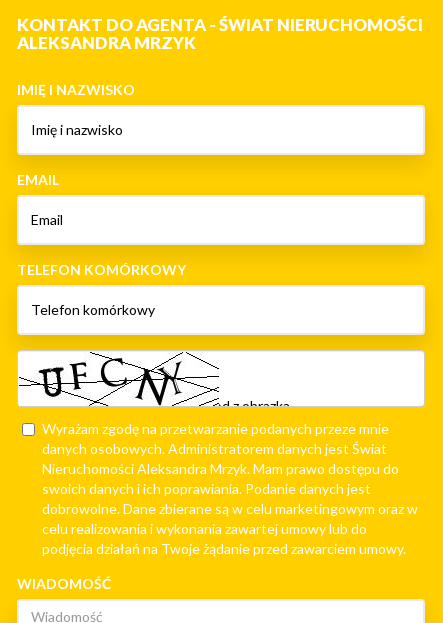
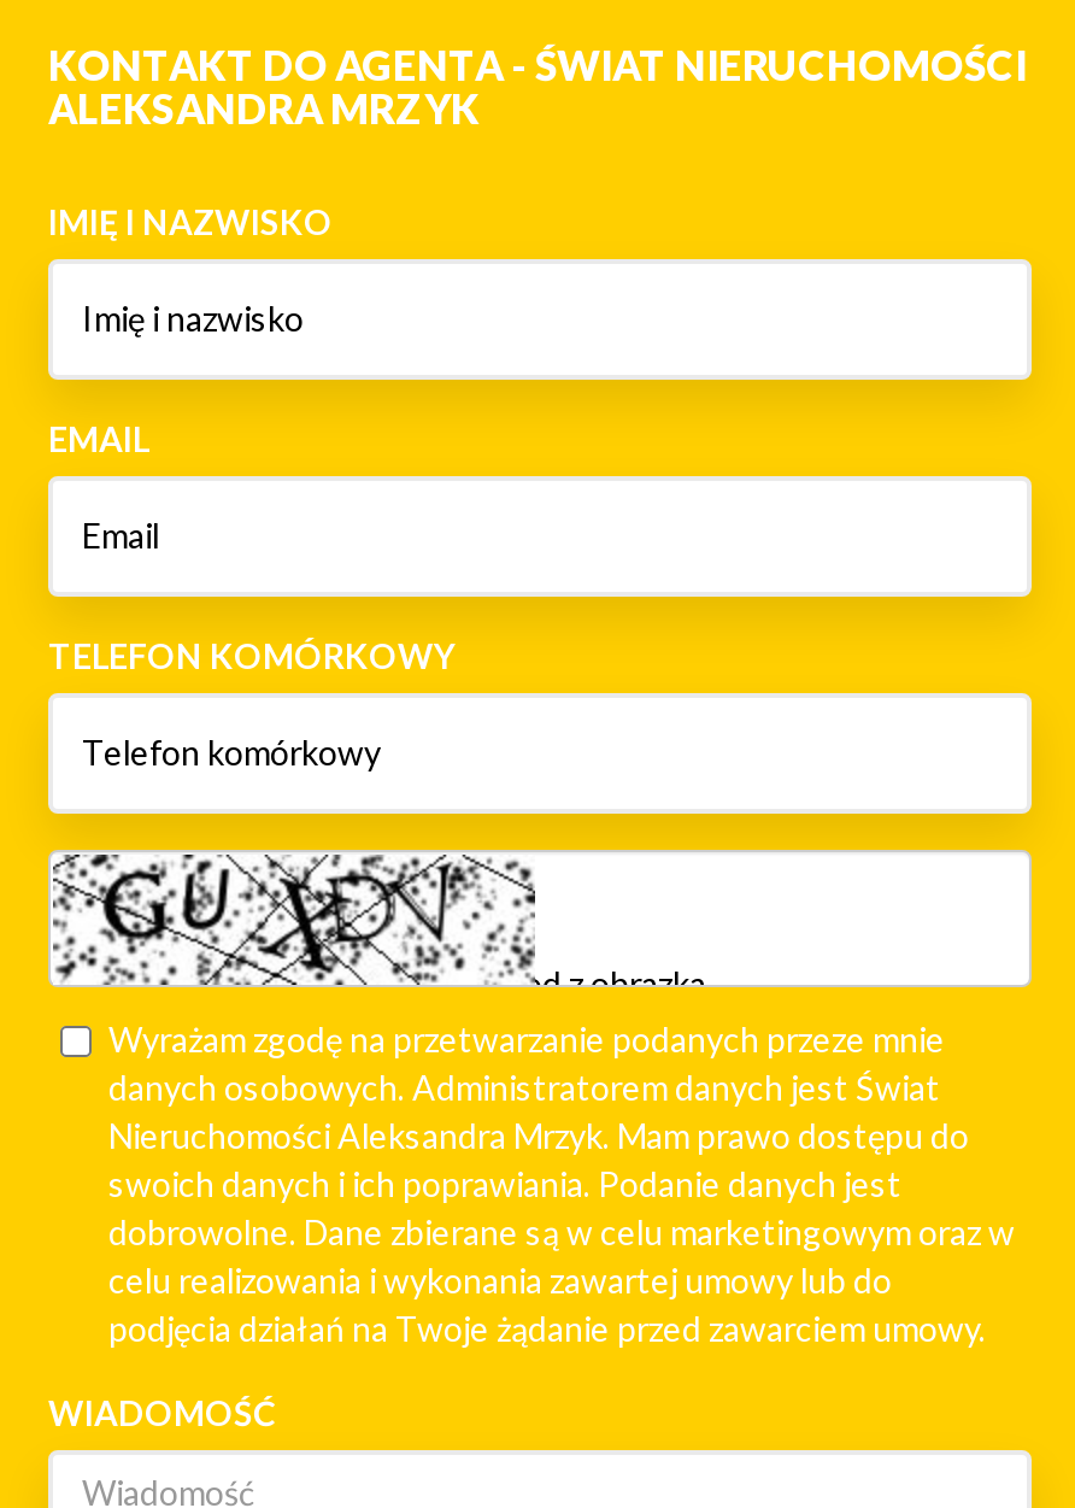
[18,351,219,407] [image] -> [51,852,537,987] [image]

